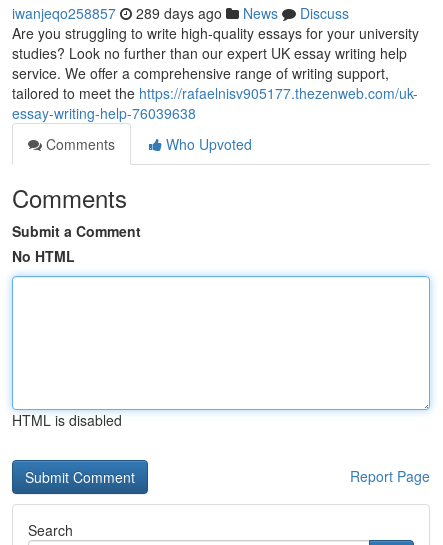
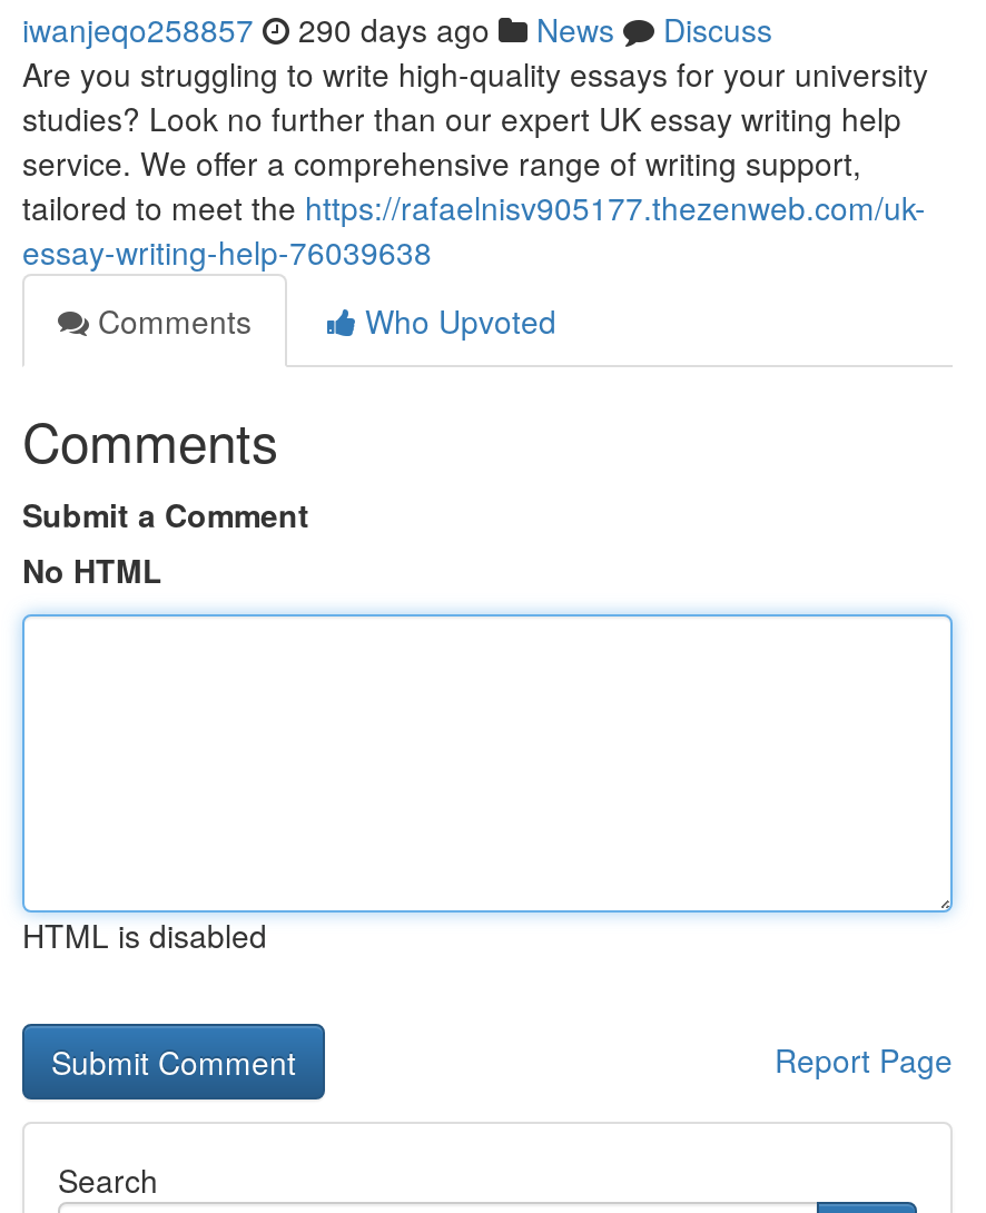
[12,3,349,23] iwanjeqo258857 289 days ago News Discuss -> [22,7,772,51] iwanjeqo258857 290 days ago News Discuss

